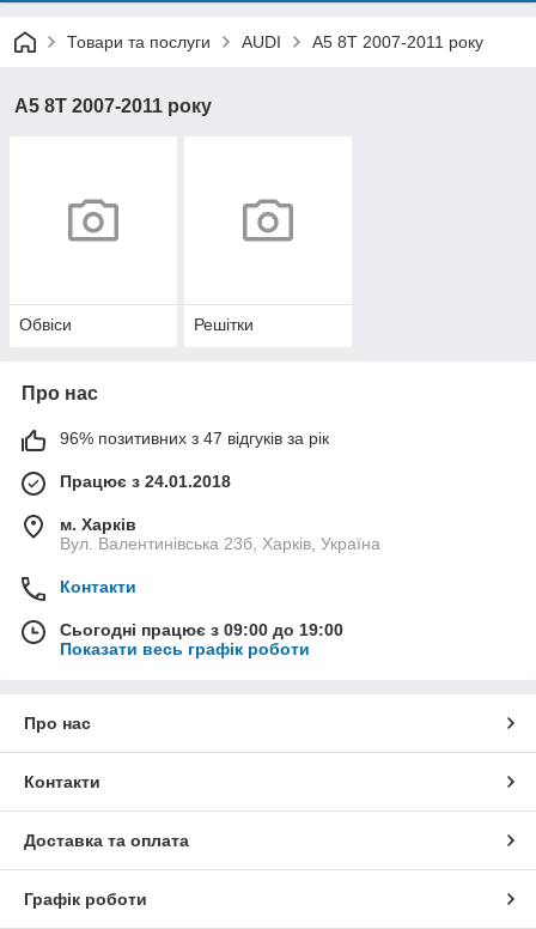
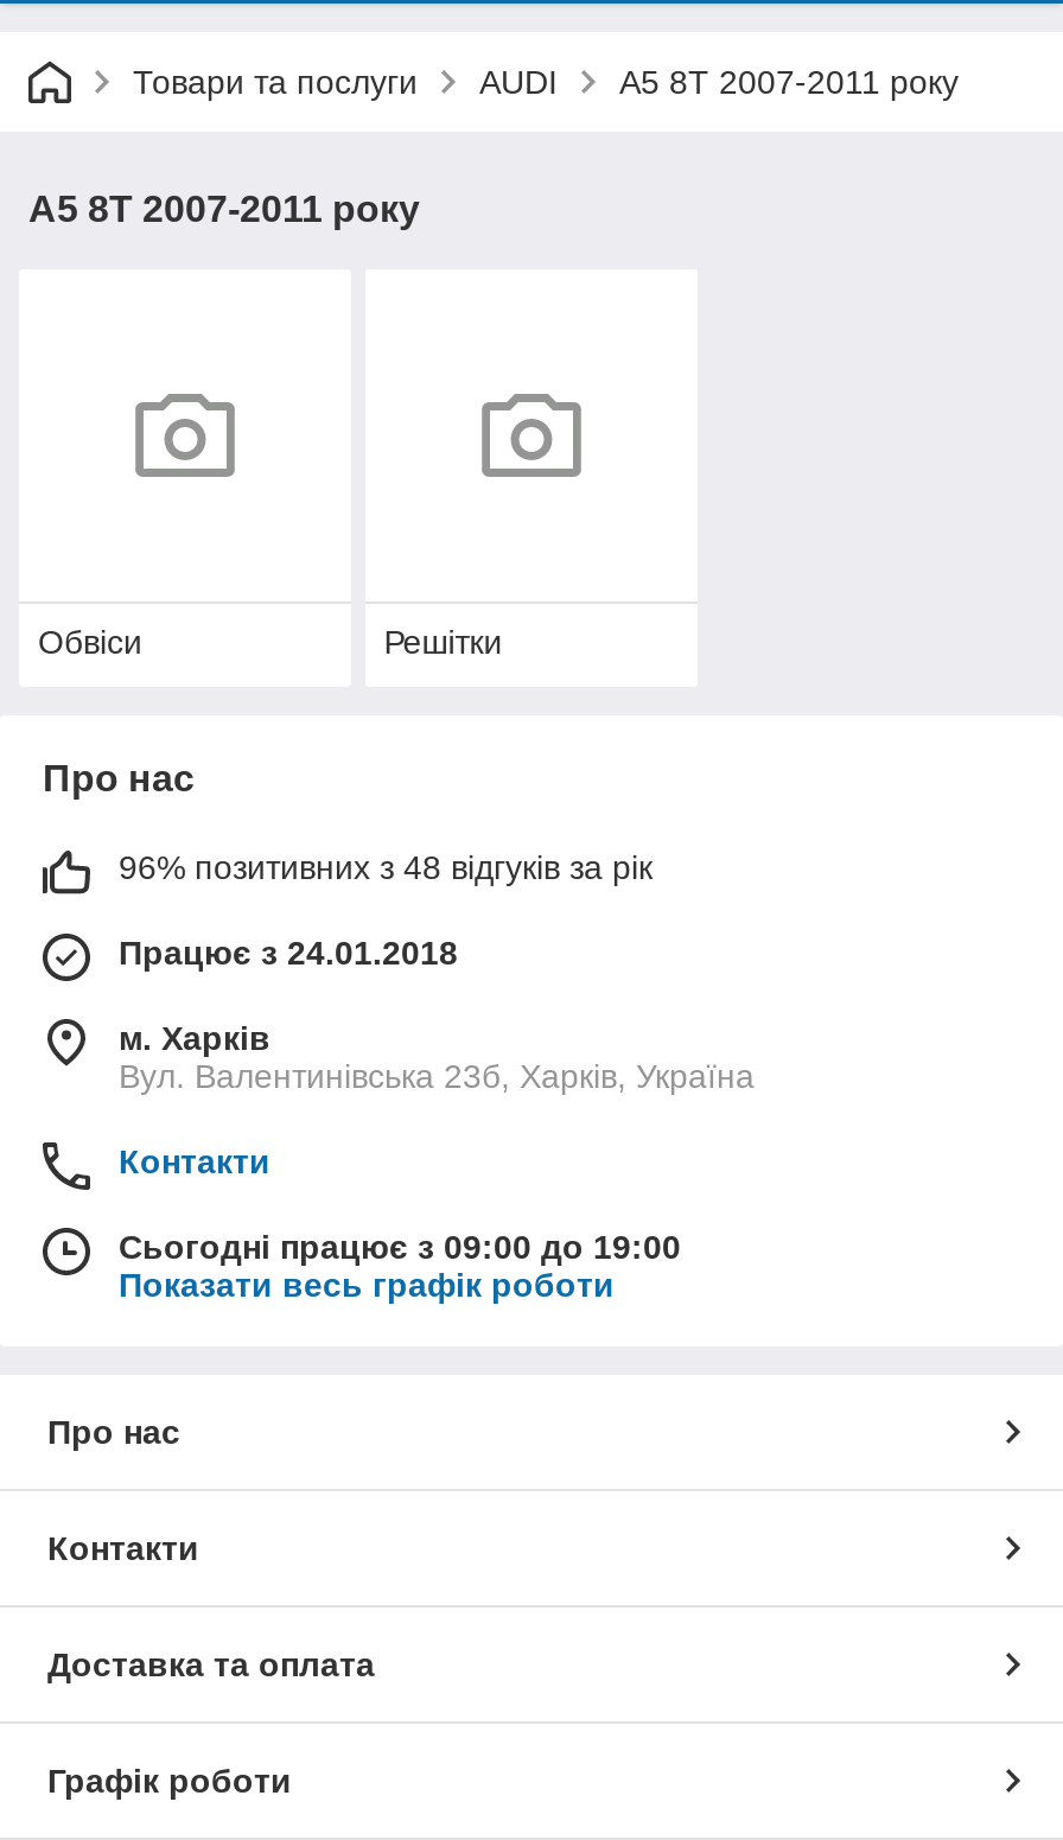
[60,429,329,448] 96% позитивних з 47 відгуків за рік -> [119,848,653,886] 96% позитивних з 48 відгуків за рік

